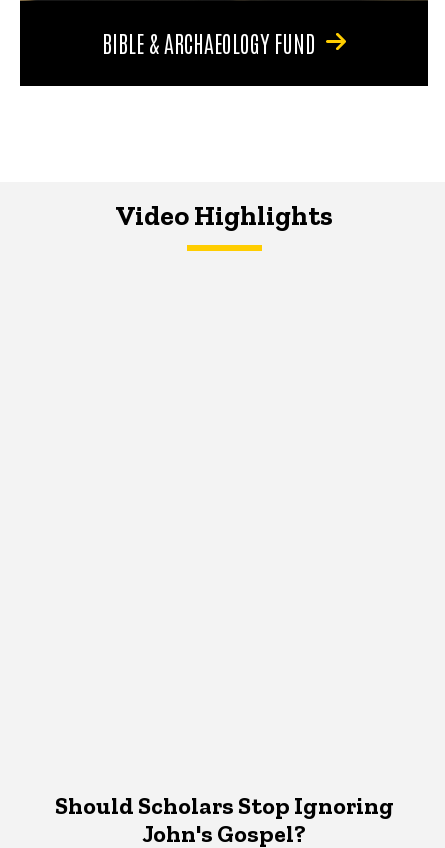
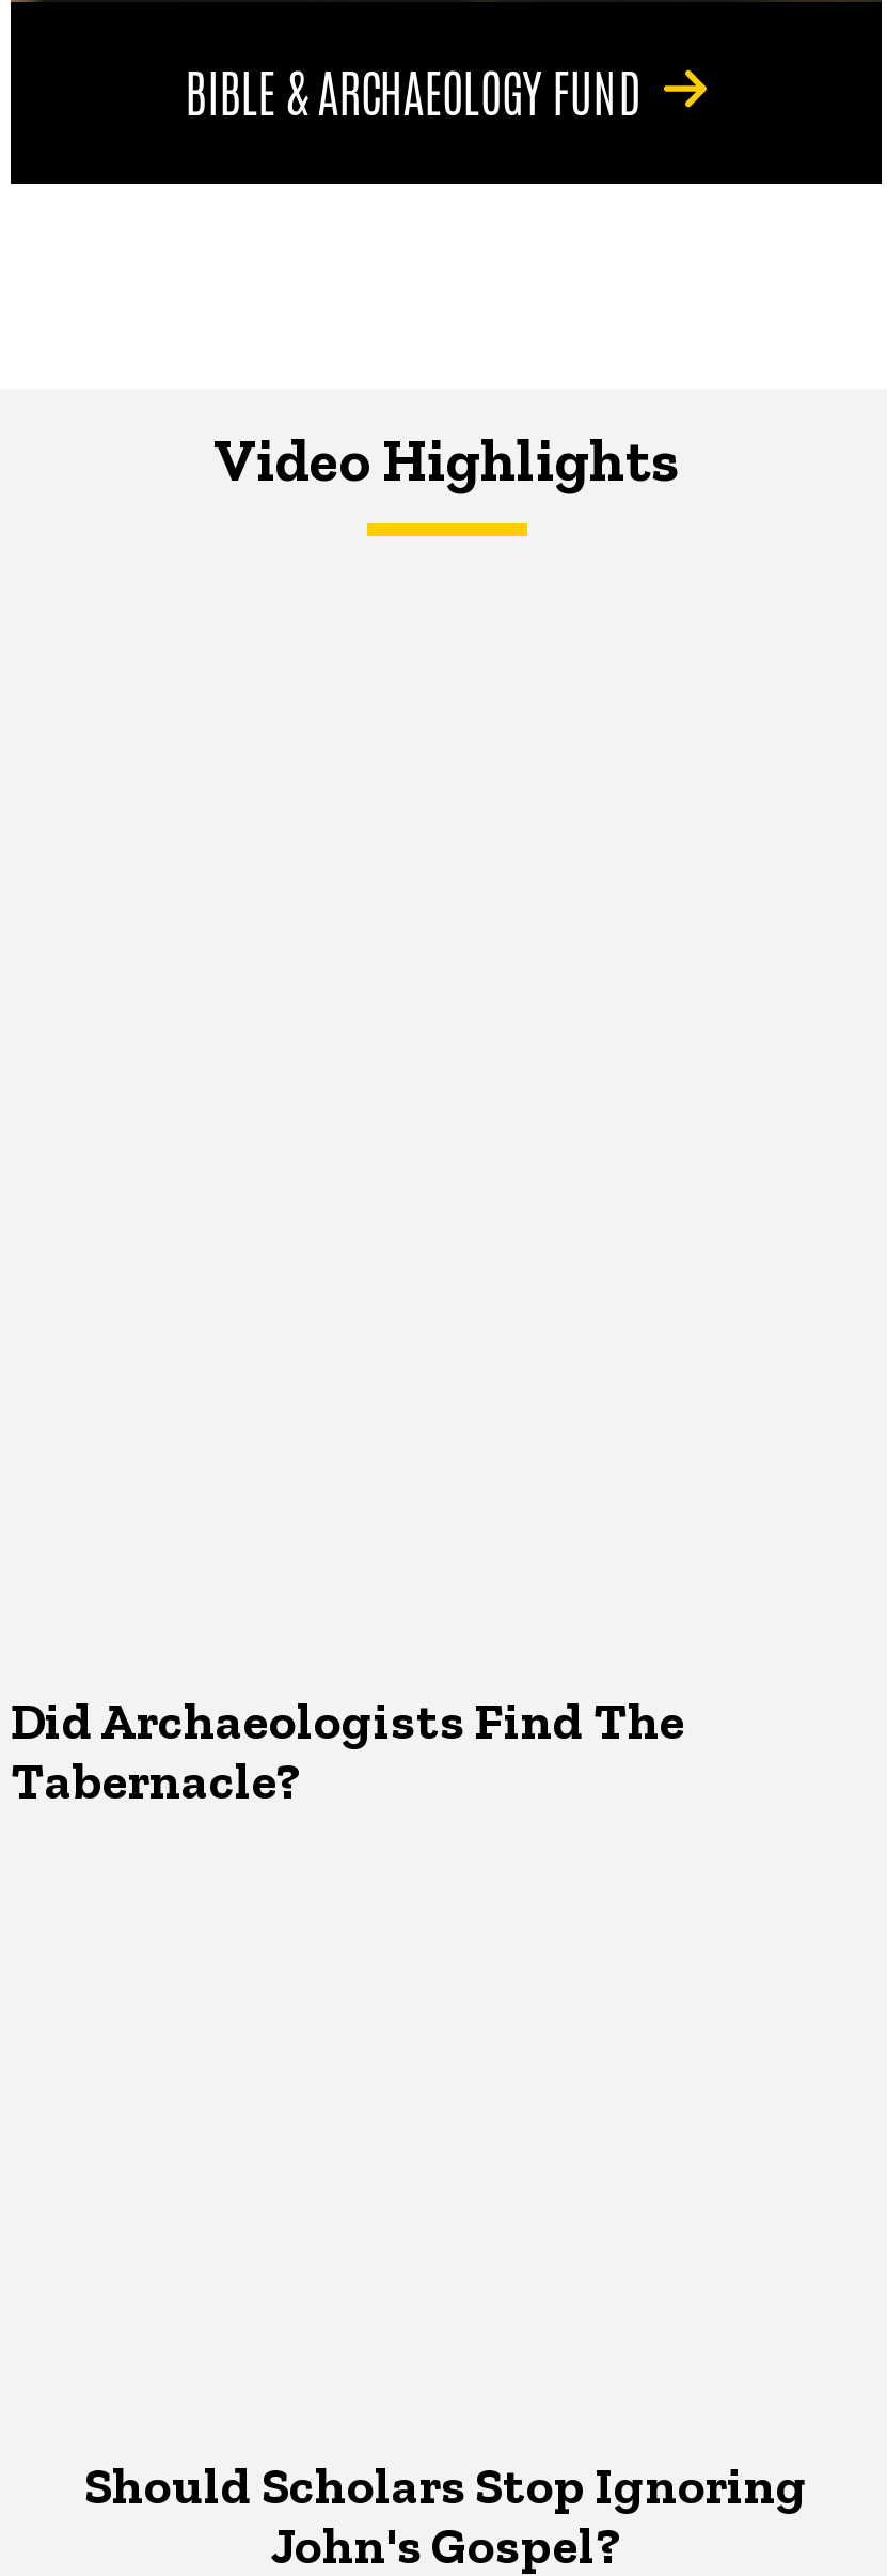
none -> [11,1690,685,1811] Did Archaeologists Find The | Tabernacle?

